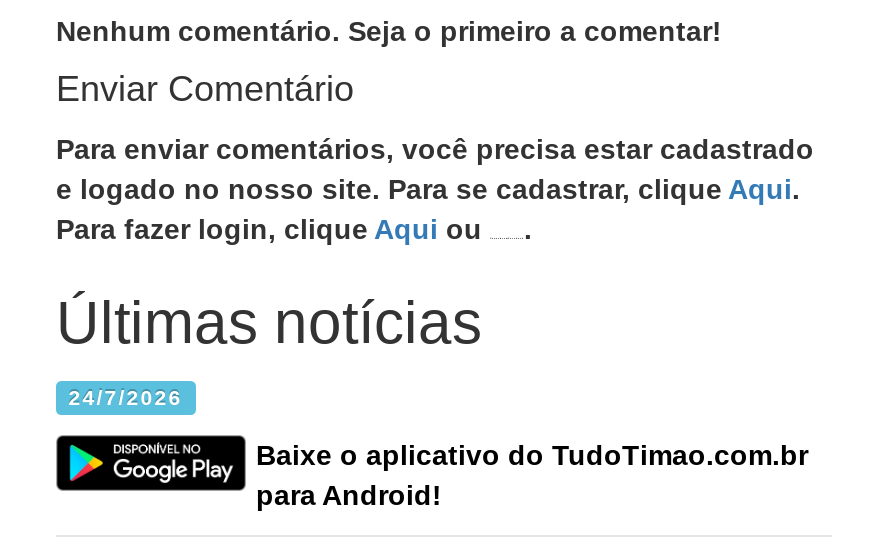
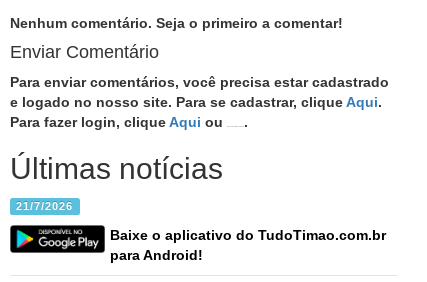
[69,385,183,409] 24/7/2026 -> [16,200,73,212] 21/7/2026

